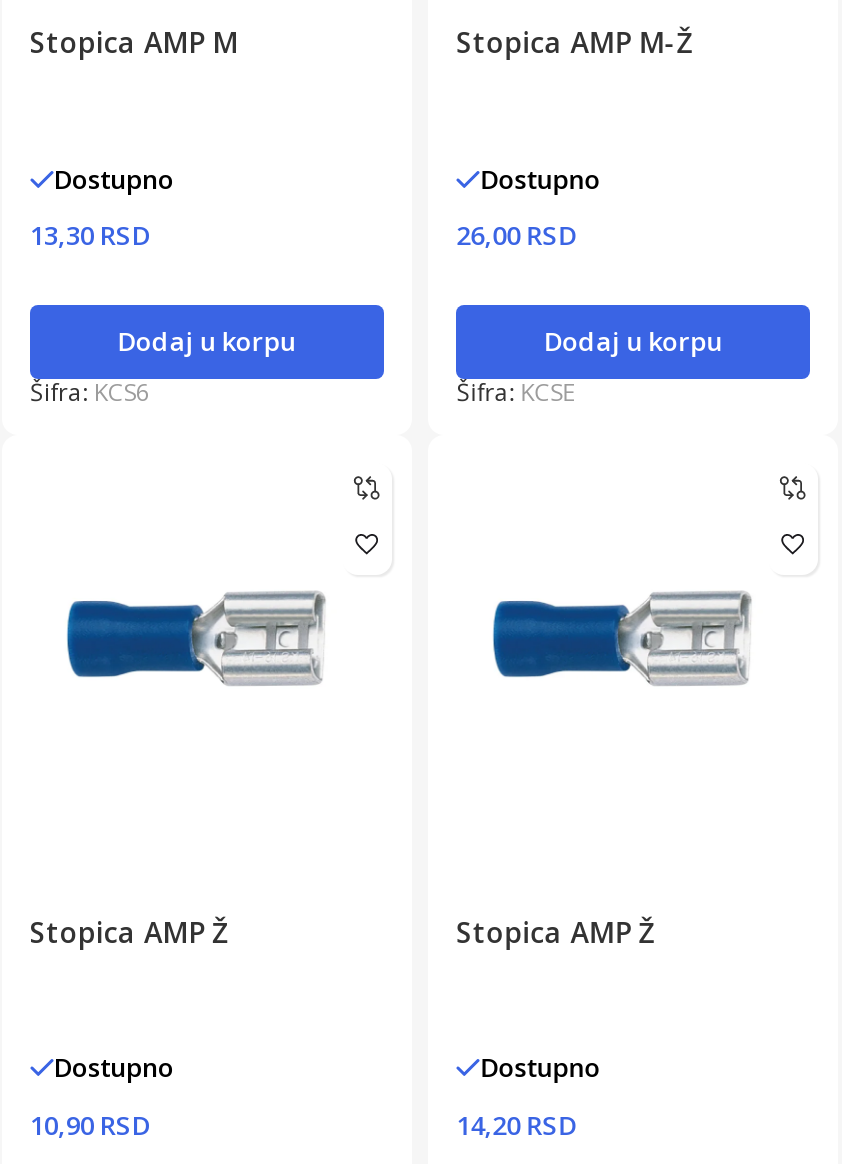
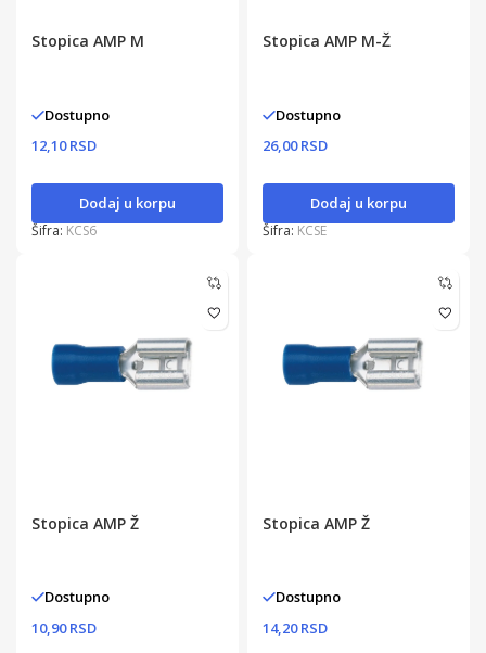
[30,217,150,253] 13,30 RSD -> [31,136,97,155] 12,10 RSD

